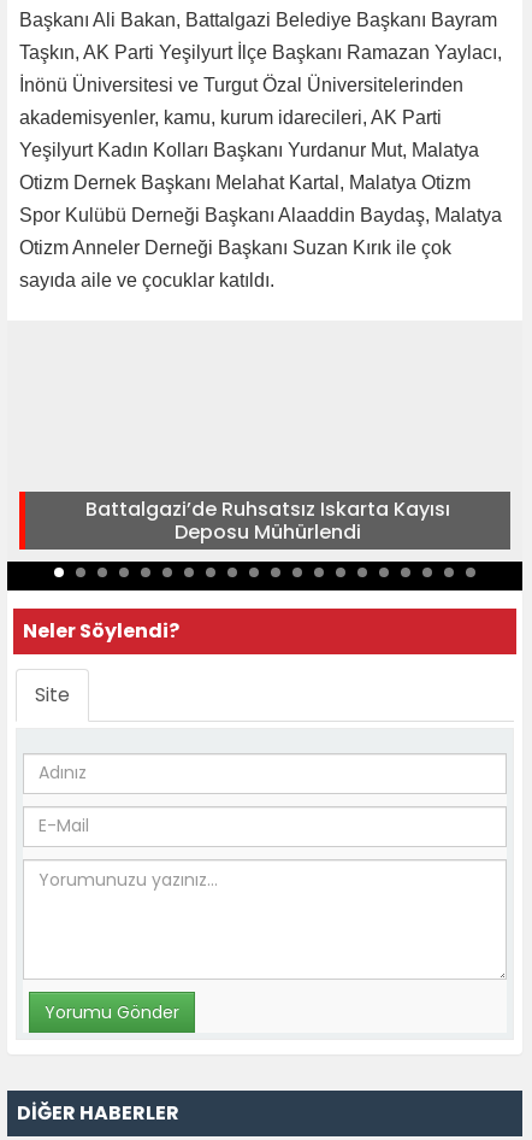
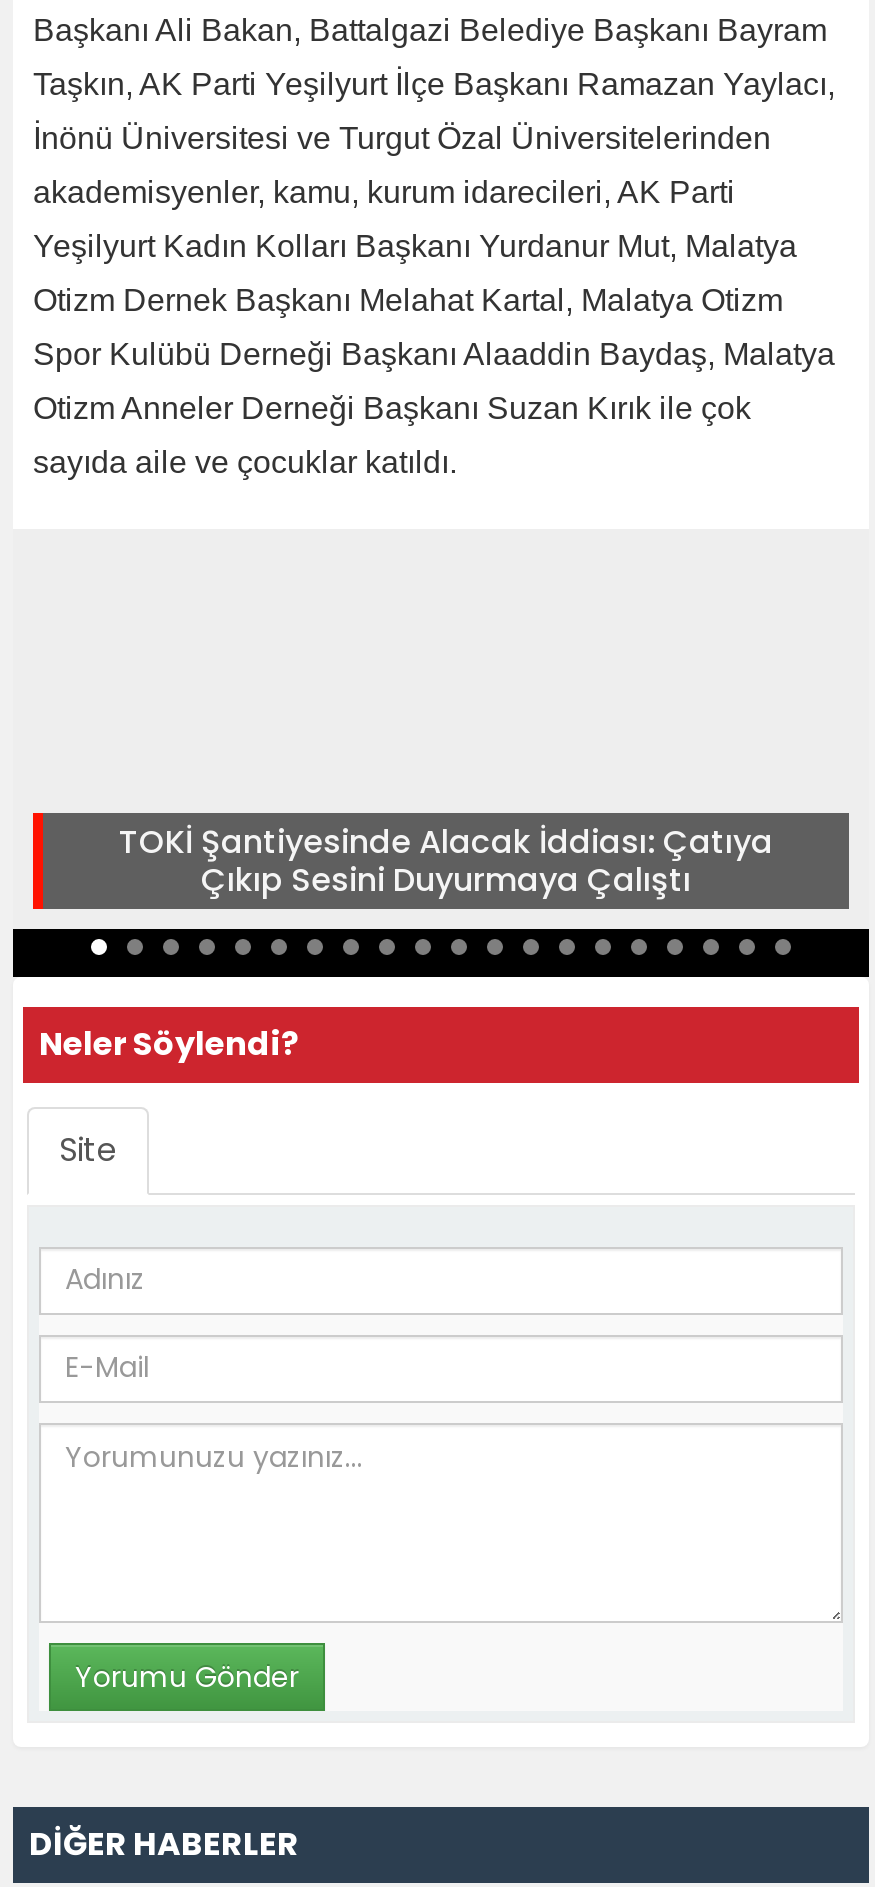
[85,495,450,546] Battalgazi’de Ruhsatsız Iskarta Kayısı | Deposu Mühürlendi -> [119,819,773,903] TOKİ Şantiyesinde Alacak İddiası: Çatıya | Çıkıp Sesini Duyurmaya Çalıştı

